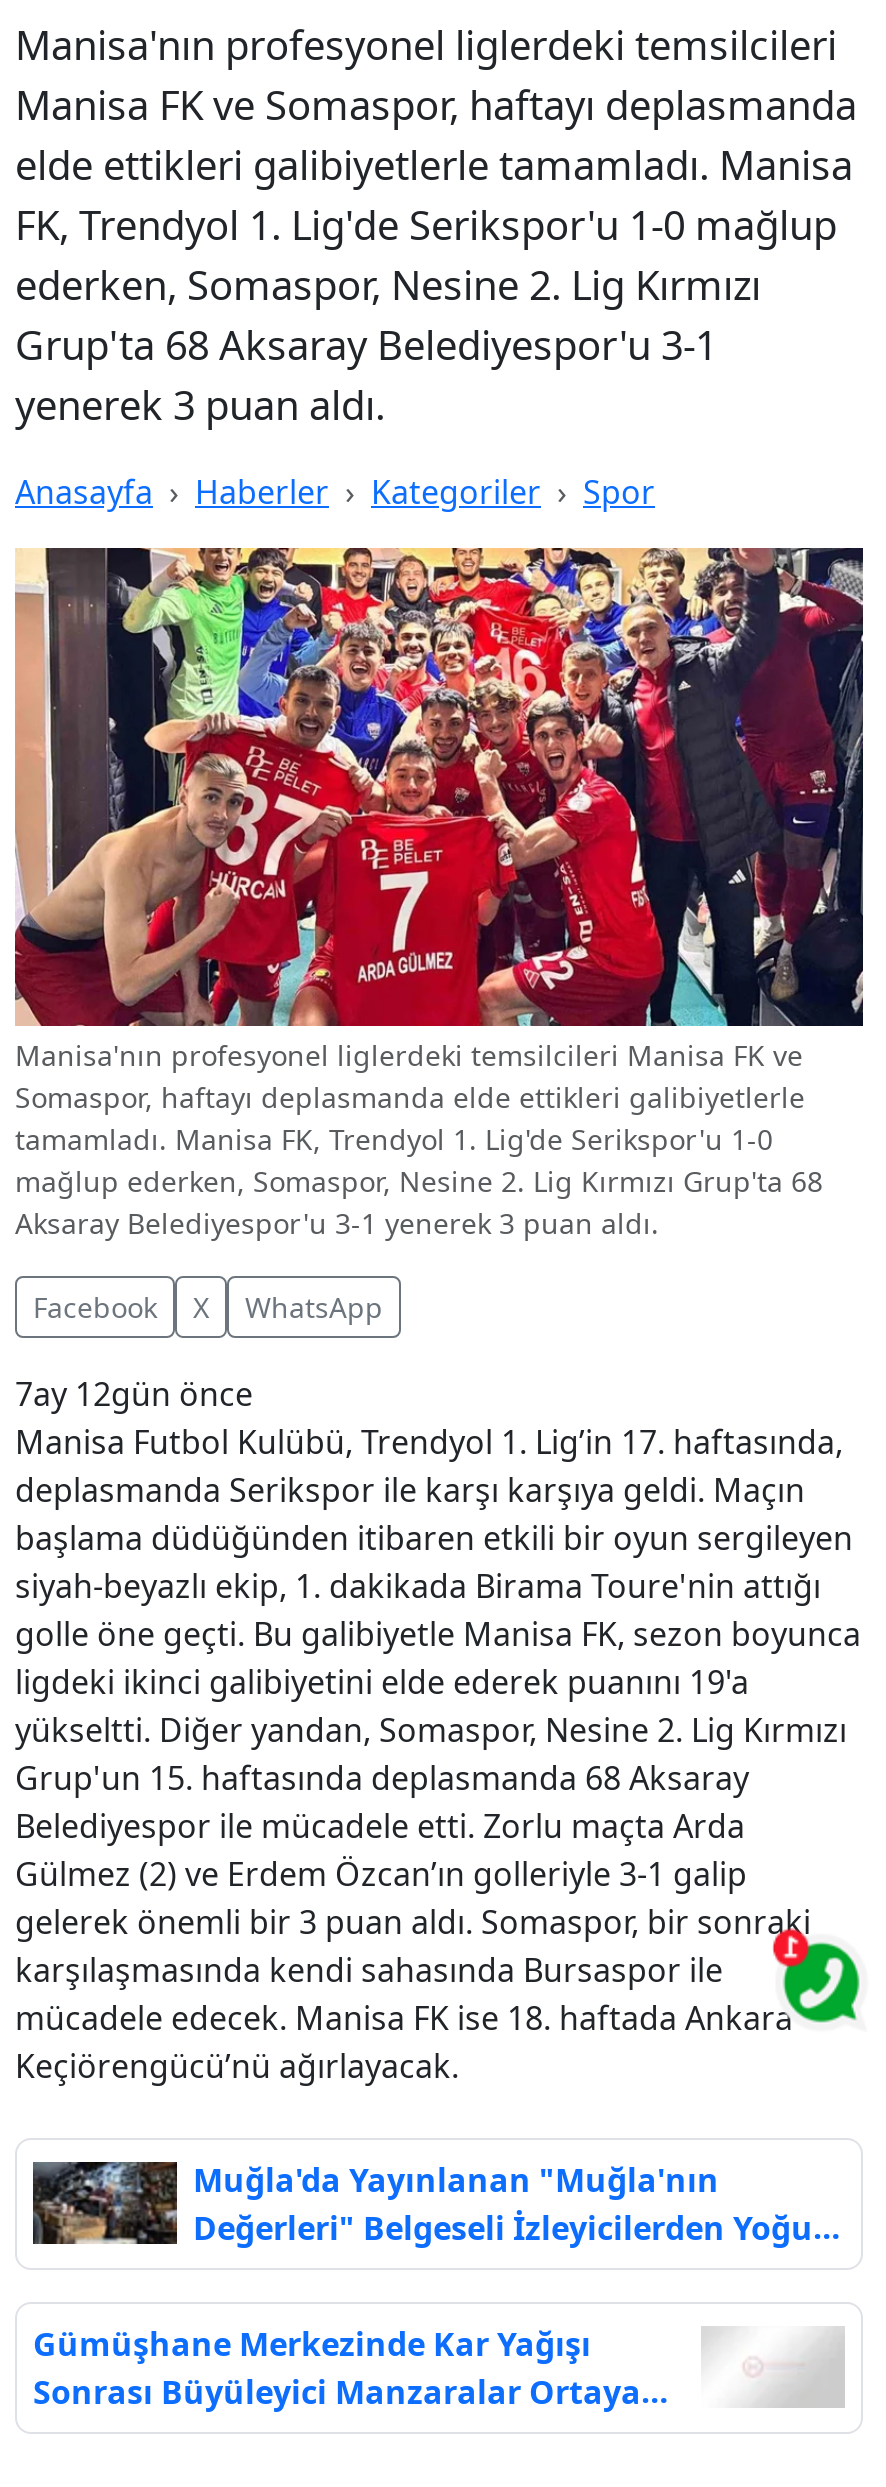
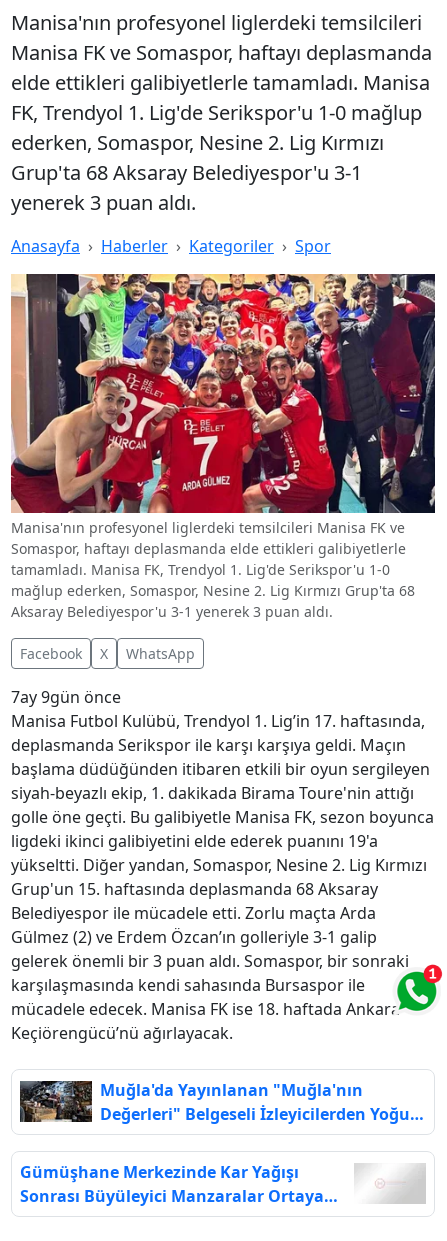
[15,1371,253,1415] 7ay 12gün önce -> [11,685,121,707] 7ay 9gün önce
[771,1930,877,2020] [image] -> [390,964,443,1009] [image]

